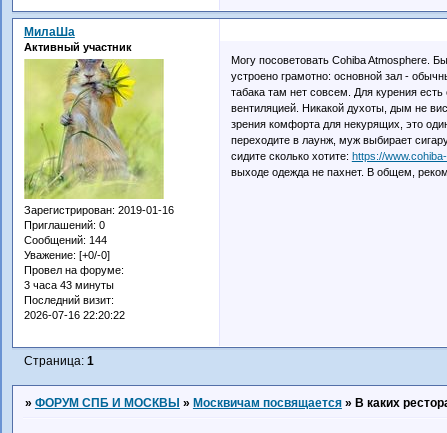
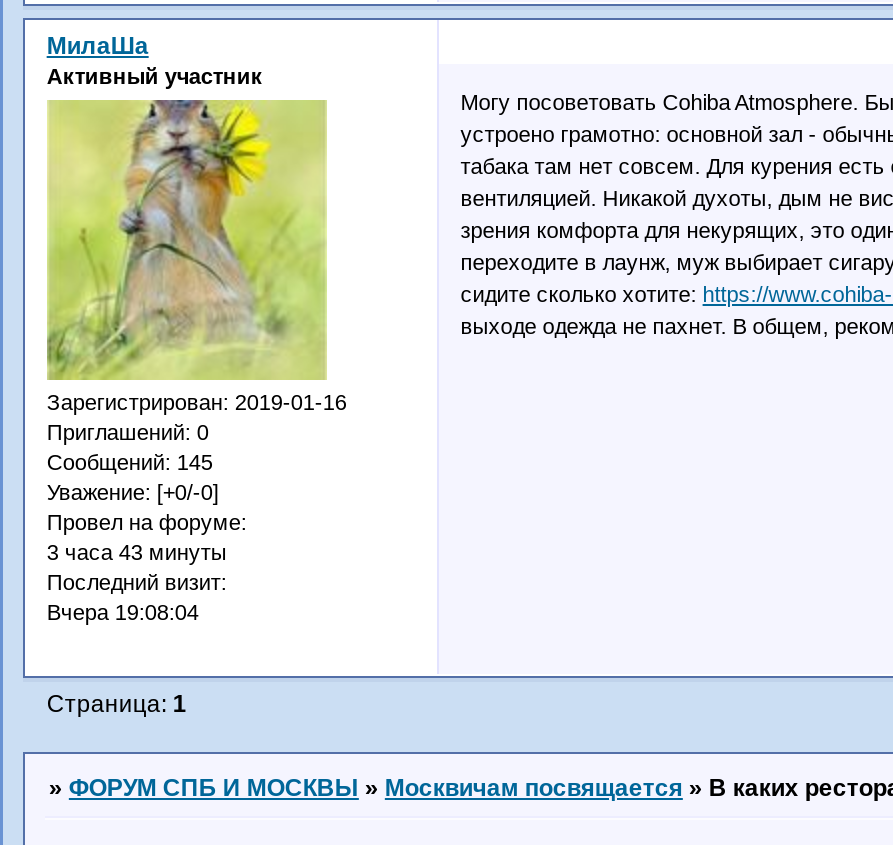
[24,234,107,246] Сообщений: 144 -> [47,450,213,474] Сообщений: 145
[24,309,125,321] 2026-07-16 22:20:22 -> [47,600,199,624] Вчера 19:08:04

